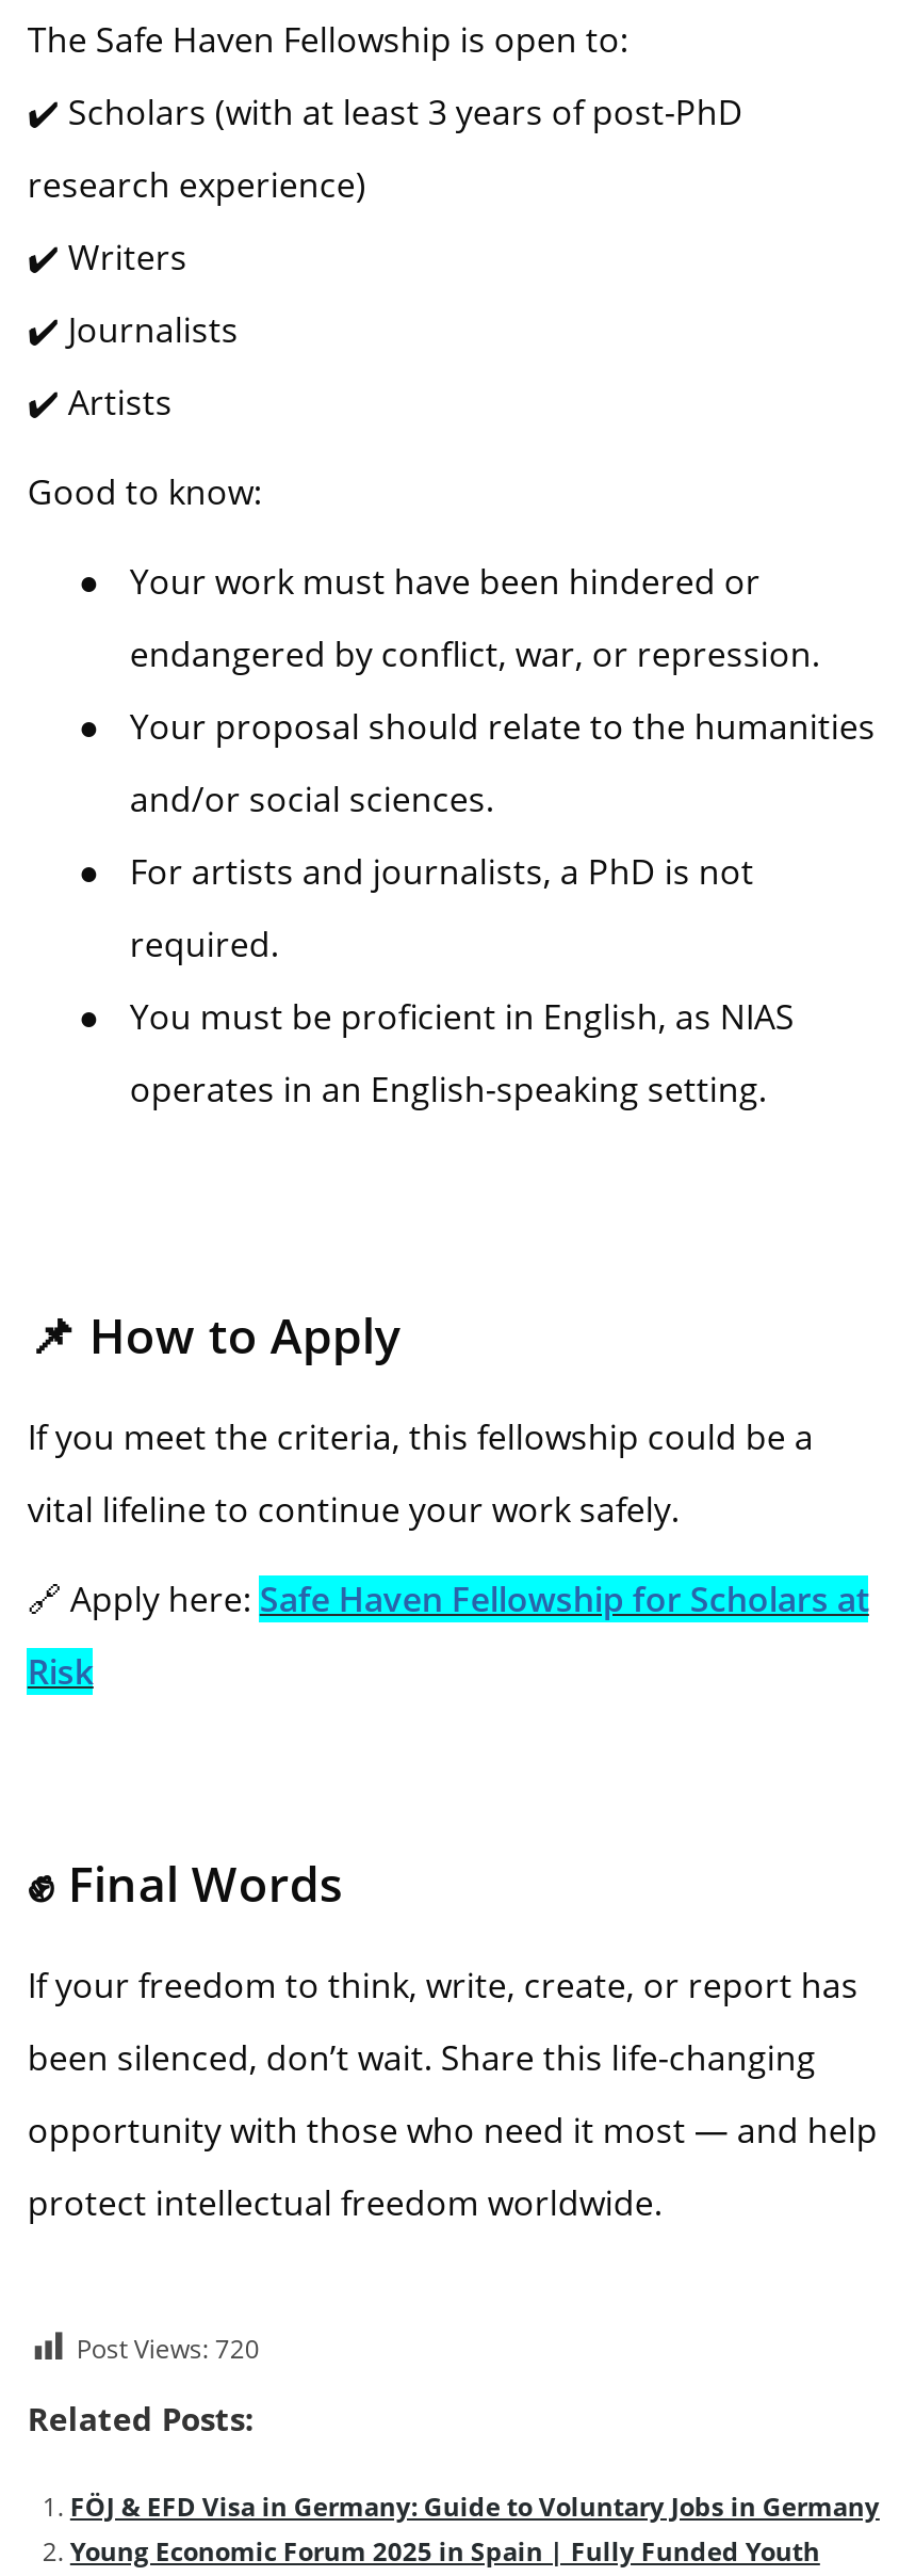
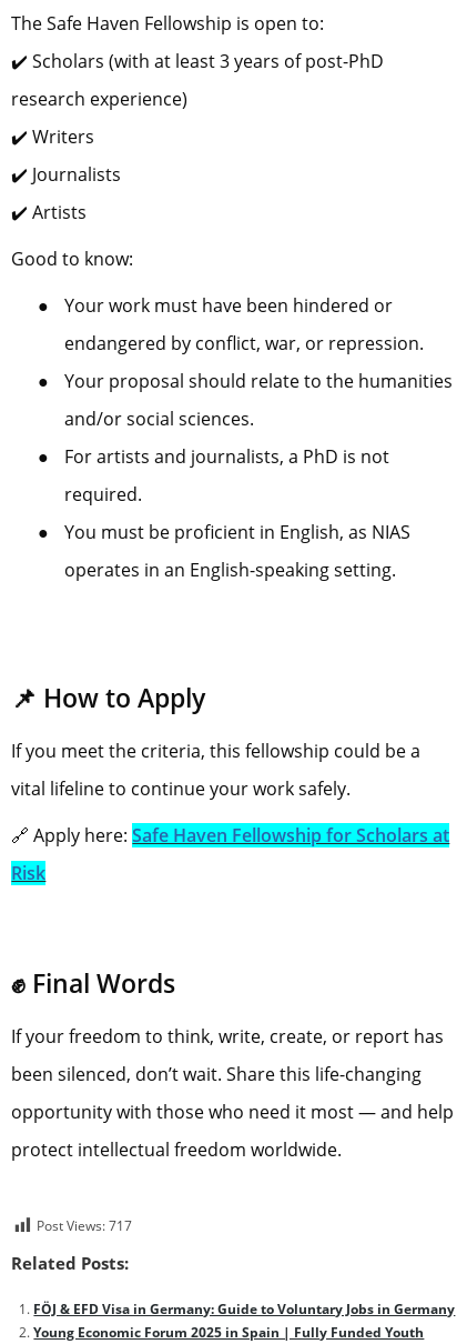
[76,2330,260,2367] Post Views: 720 -> [37,1216,132,1235] Post Views: 717

